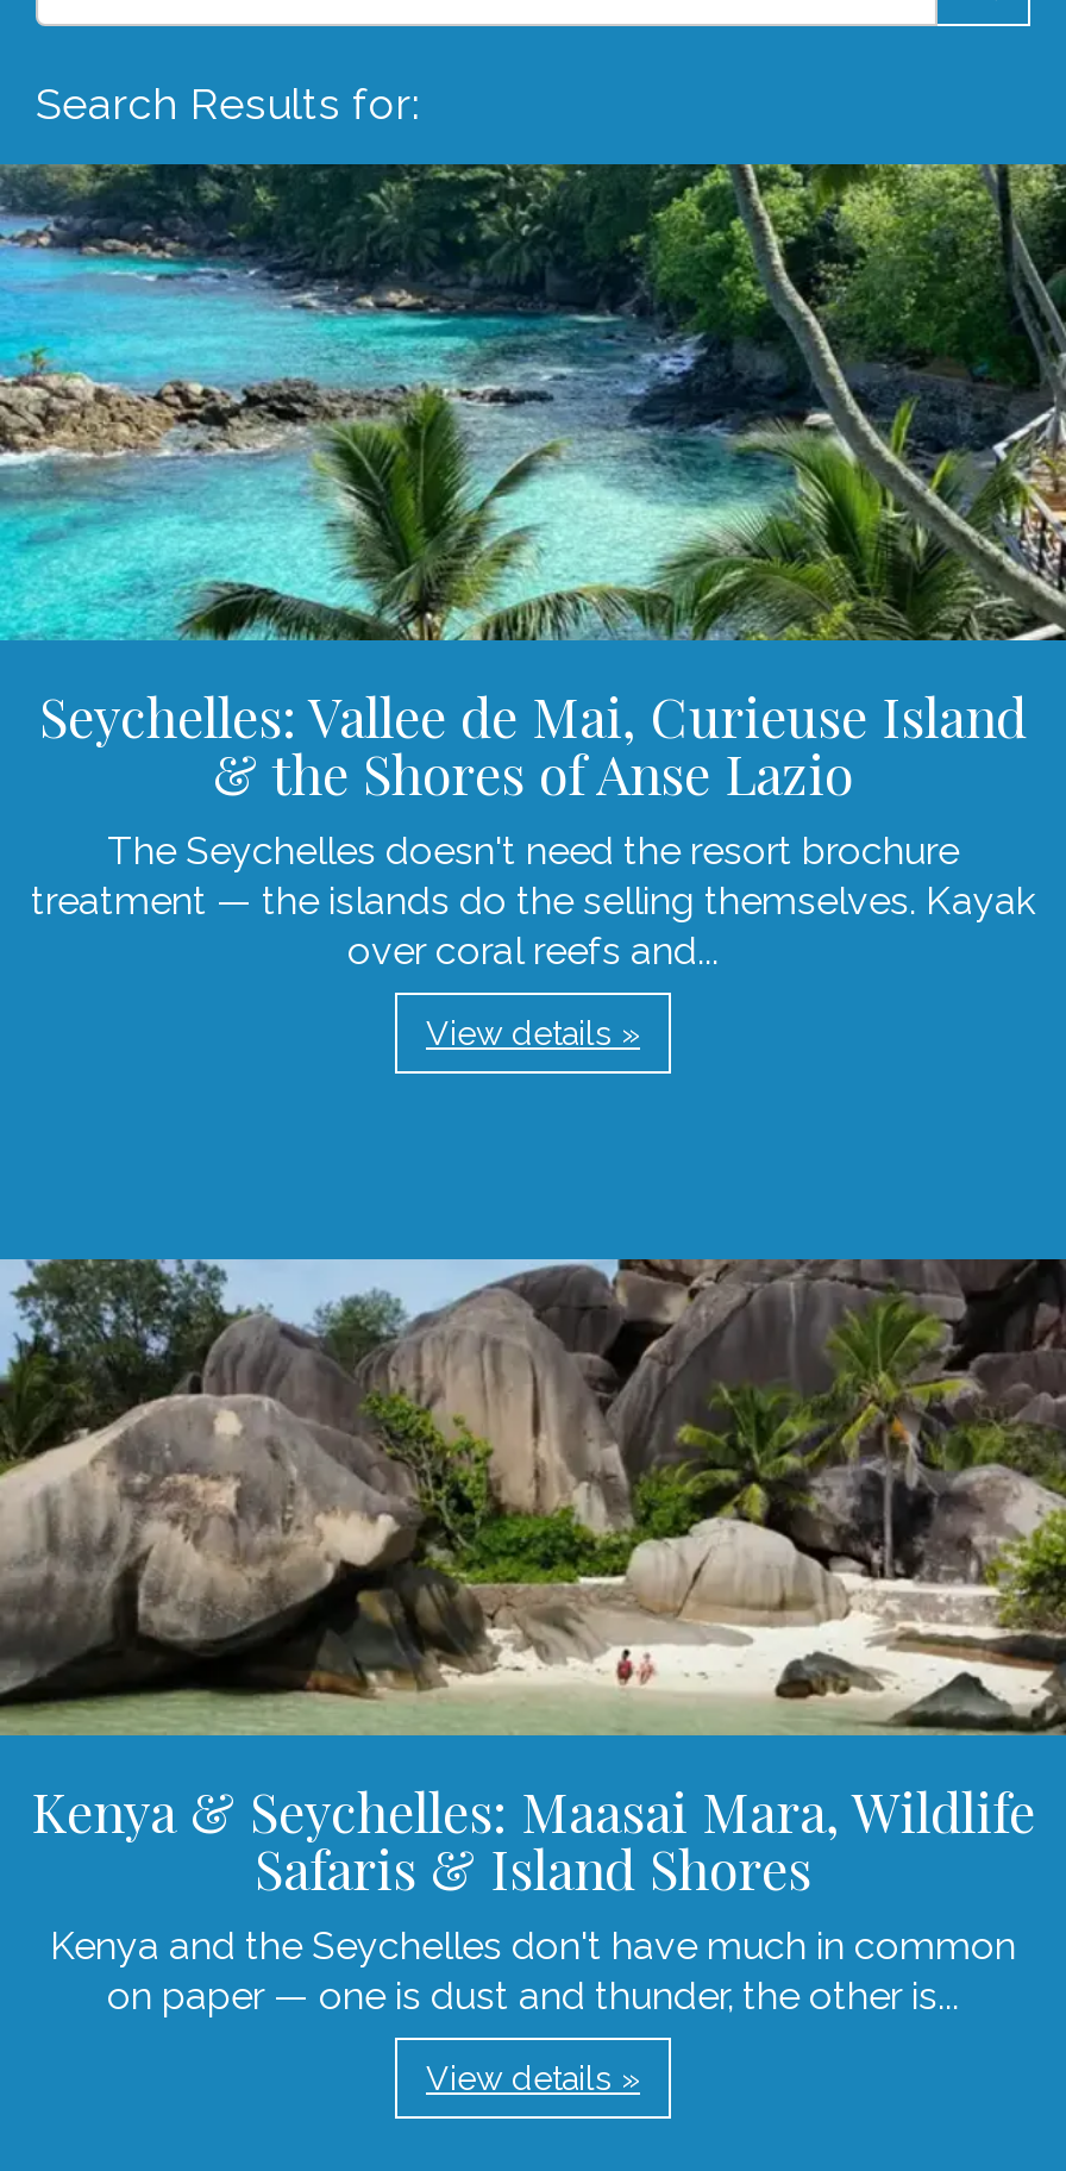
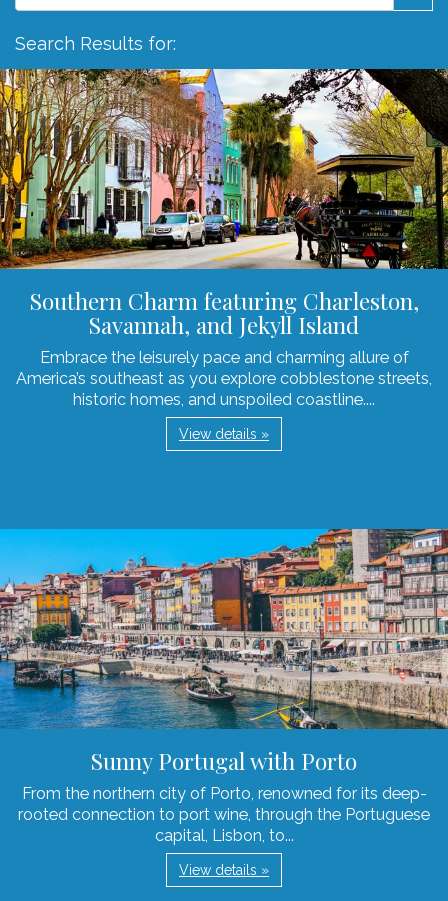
[7,162,1059,974] [image] | Seychelles: Vallee de Mai, Curieuse Island | & the Shores of Anse Lazio | The Seychelles doesn't need the resort brochure | treatment — the islands do the selling themselves. Kayak | over coral reefs and... -> [3,68,445,409] [image] | Southern Charm featuring Charleston, | Savannah, and Jekyll Island | Embrace the leisurely pace and charming allure of | America’s southeast as you explore cobblestone streets, | historic homes, and unspoiled coastline....
[7,1257,1059,2019] [image] | Kenya & Seychelles: Maasai Mara, Wildlife | Safaris & Island Shores | Kenya and the Seychelles don't have much in common | on paper — one is dust and thunder, the other is... -> [3,528,445,845] [image] | Sunny Portugal with Porto | From the northern city of Porto, renowned for its deep- | rooted connection to port wine, through the Portuguese | capital, Lisbon, to...

